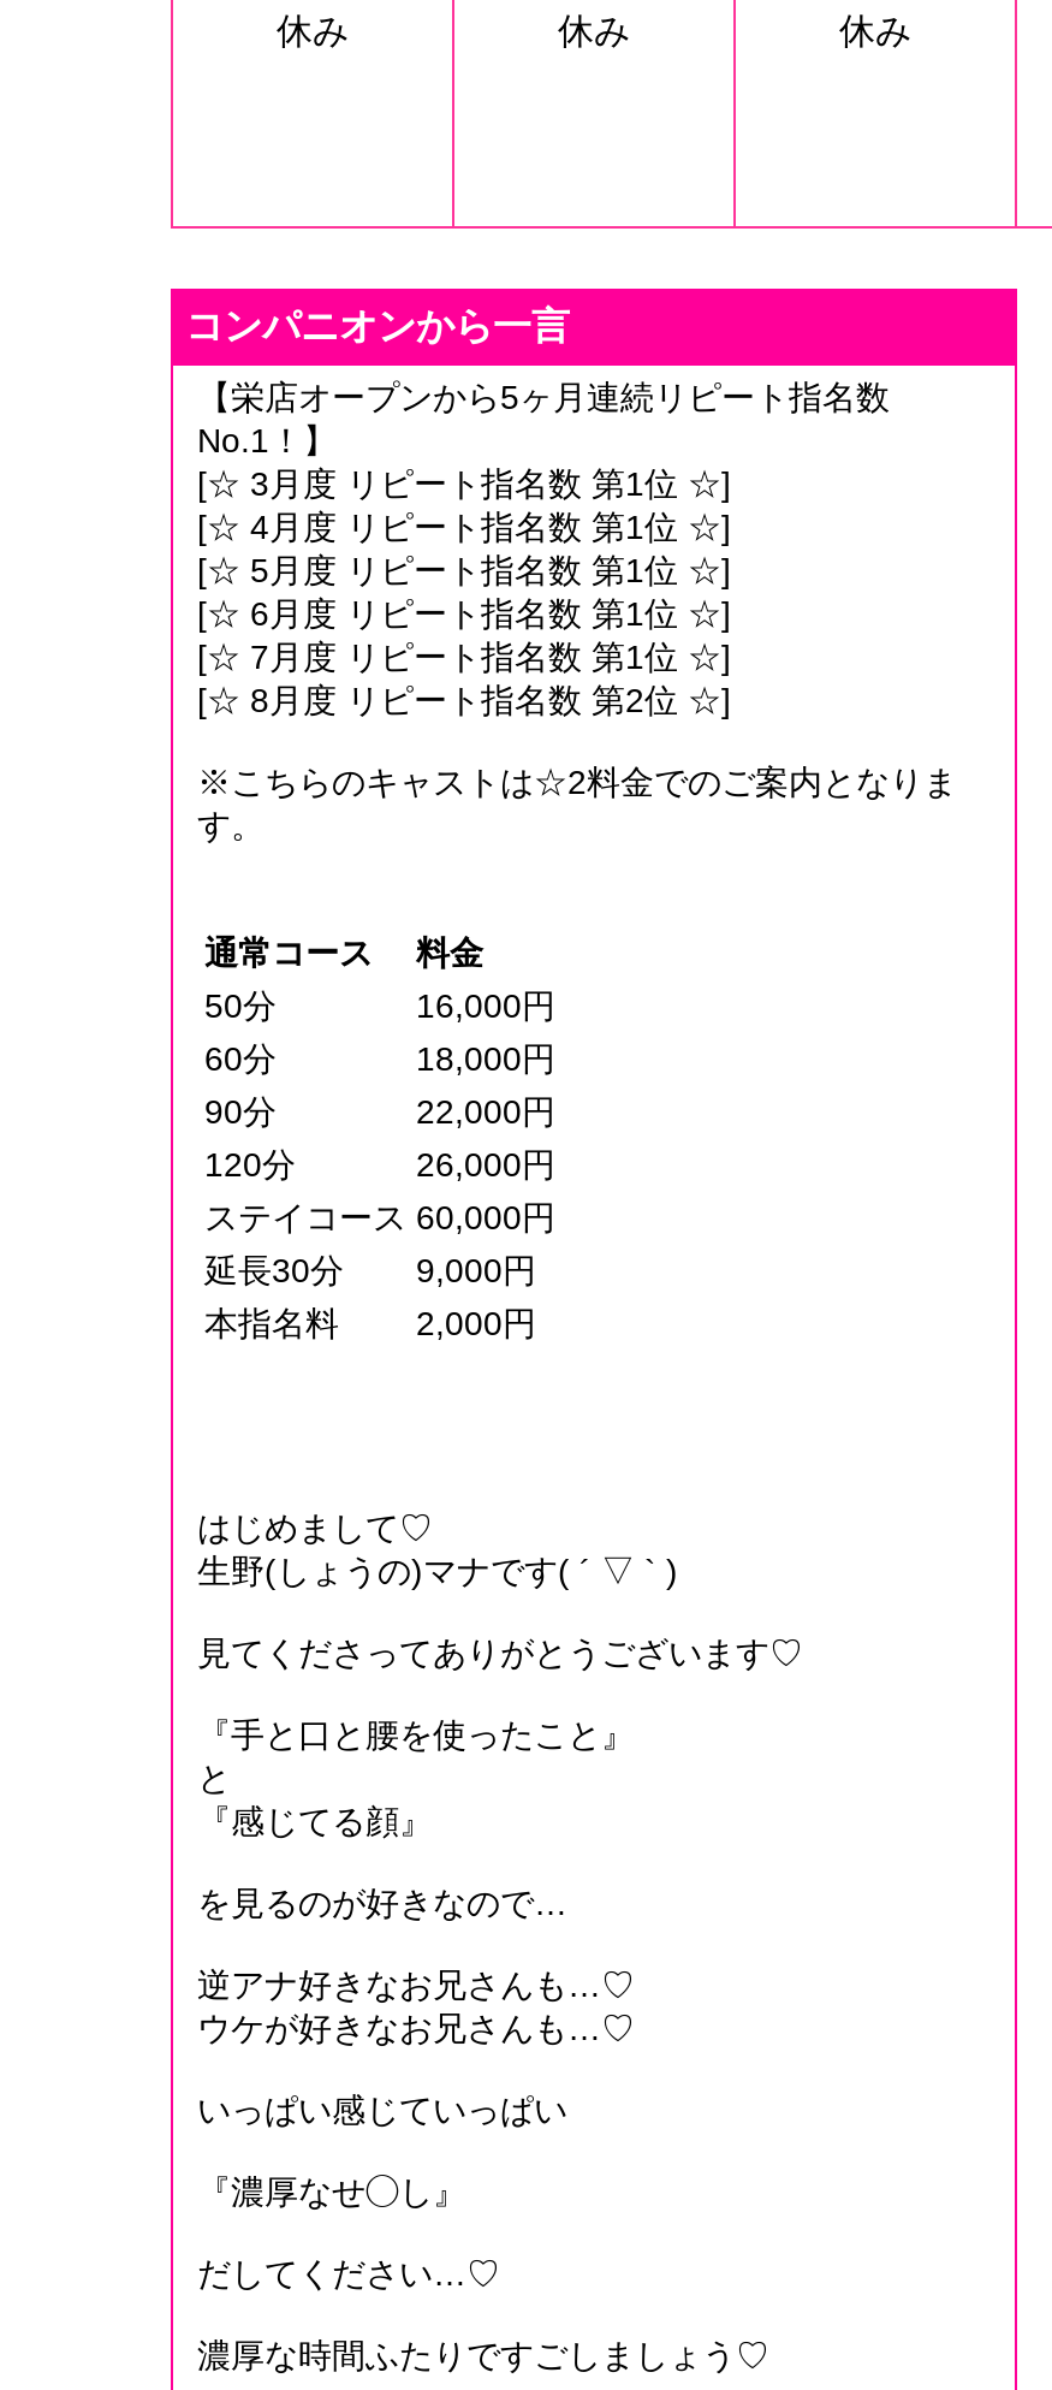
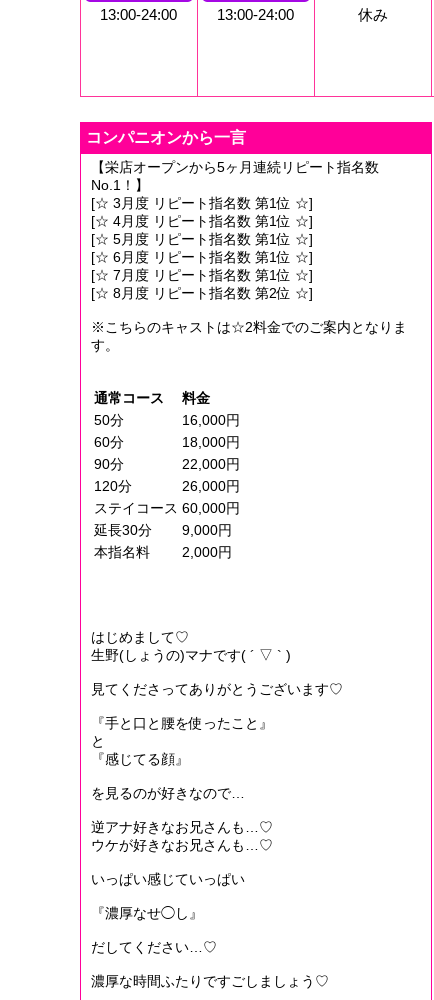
[277,10,630,51] 休み | 休み -> [100,6,294,23] 13:00-24:00 | 13:00-24:00

